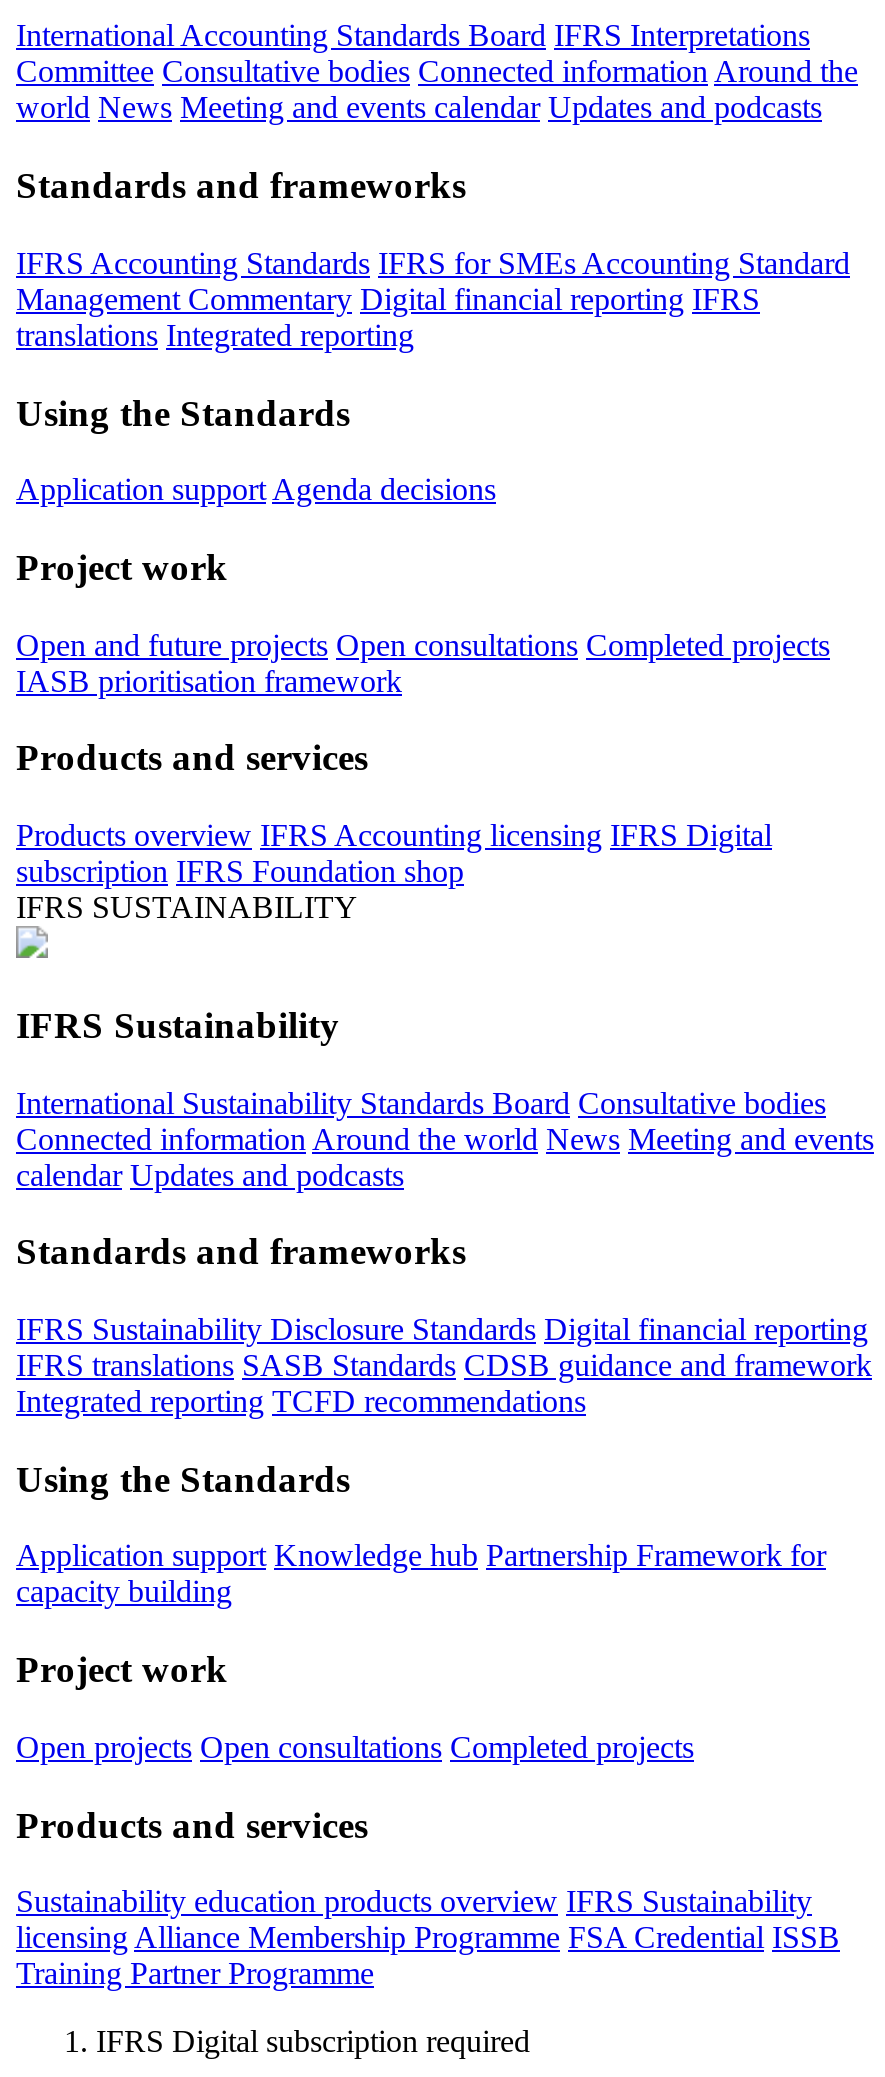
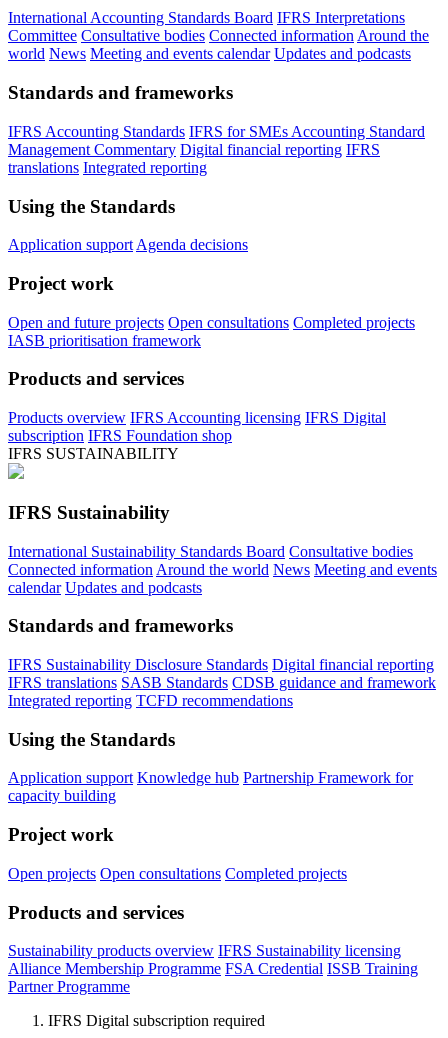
[16,1885,840,1991] Sustainability education products overview IFRS Sustainability | licensing Alliance Membership Programme FSA Credential ISSB | Training Partner Programme -> [8,942,418,995] Sustainability products overview IFRS Sustainability licensing | Alliance Membership Programme FSA Credential ISSB Training | Partner Programme

